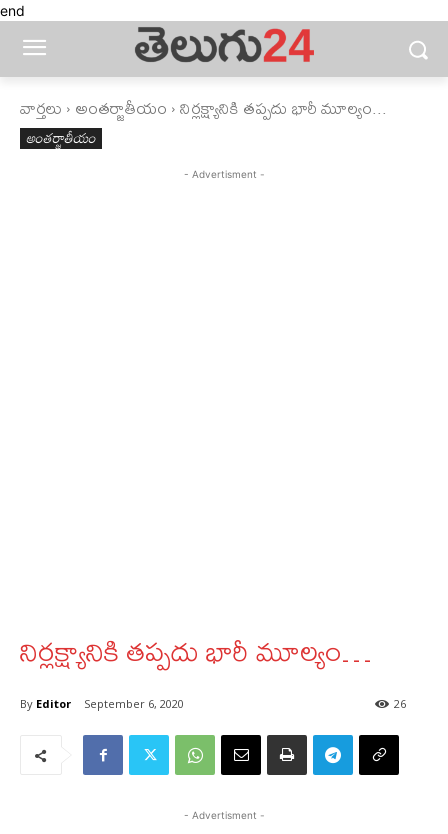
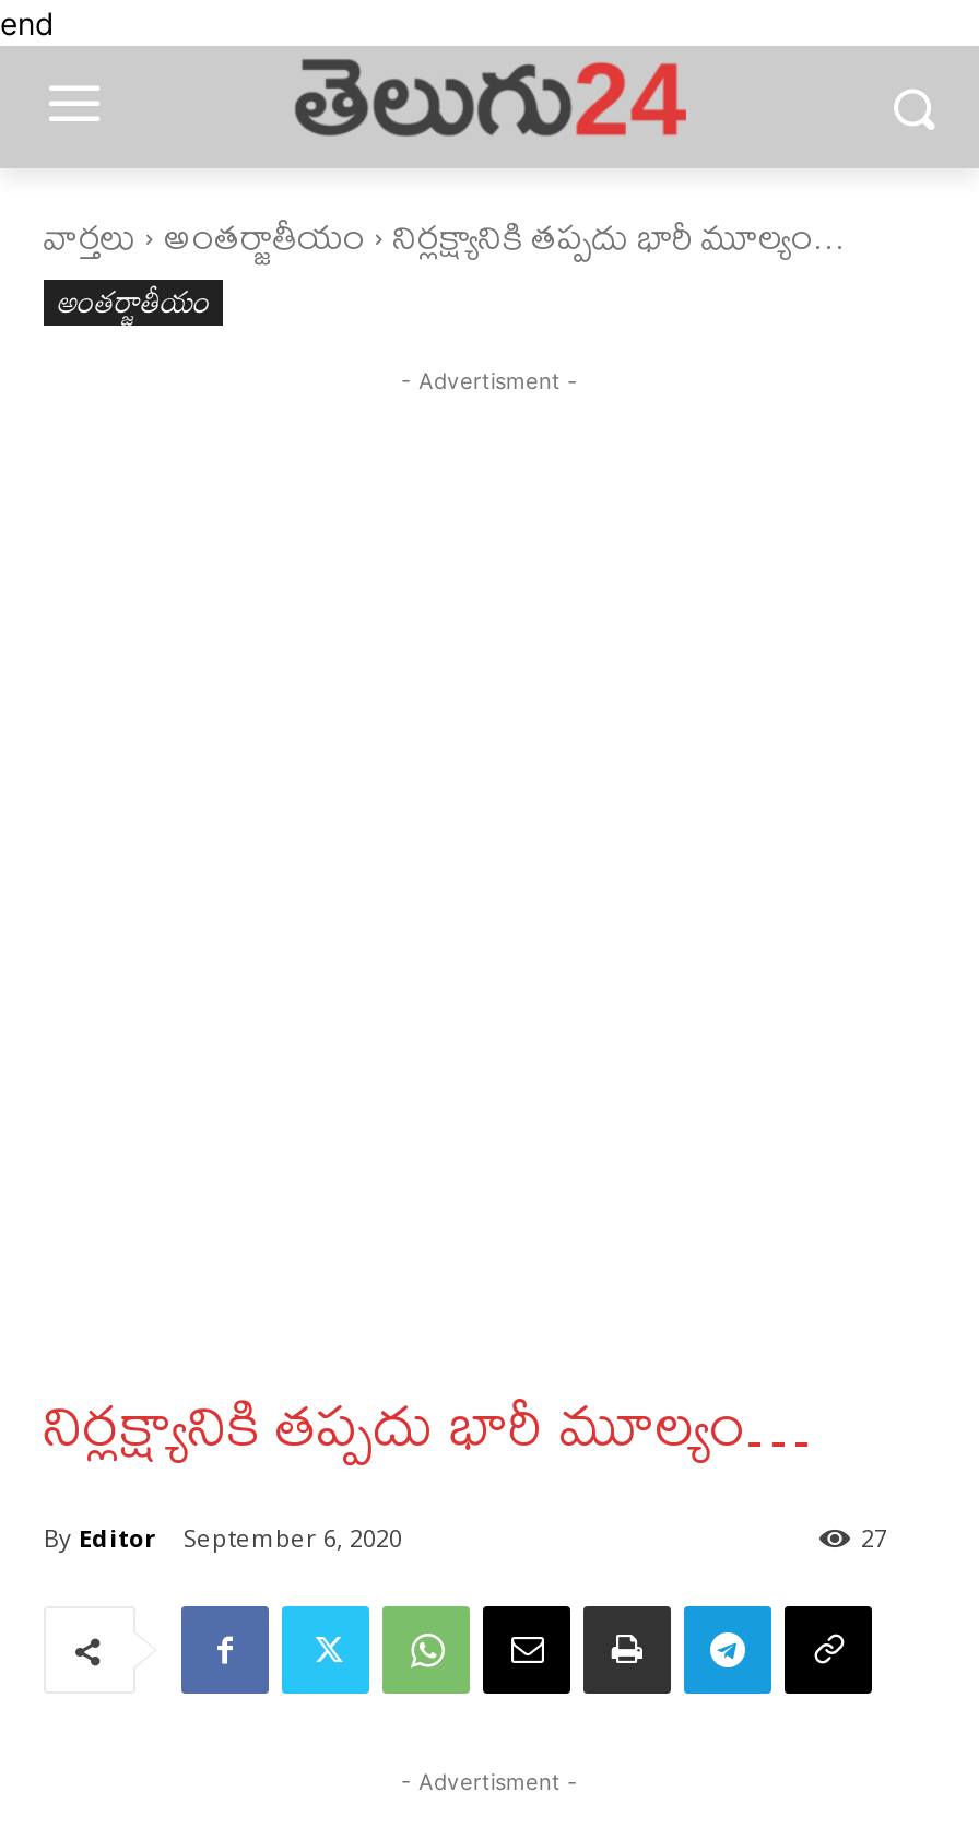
[394,696,406,711] 26 -> [861,1521,887,1554] 27

